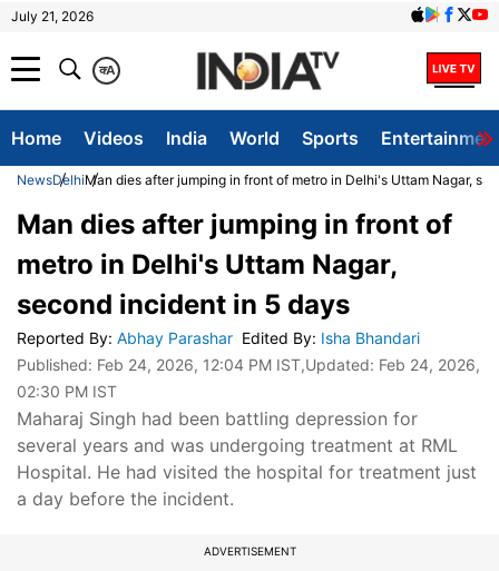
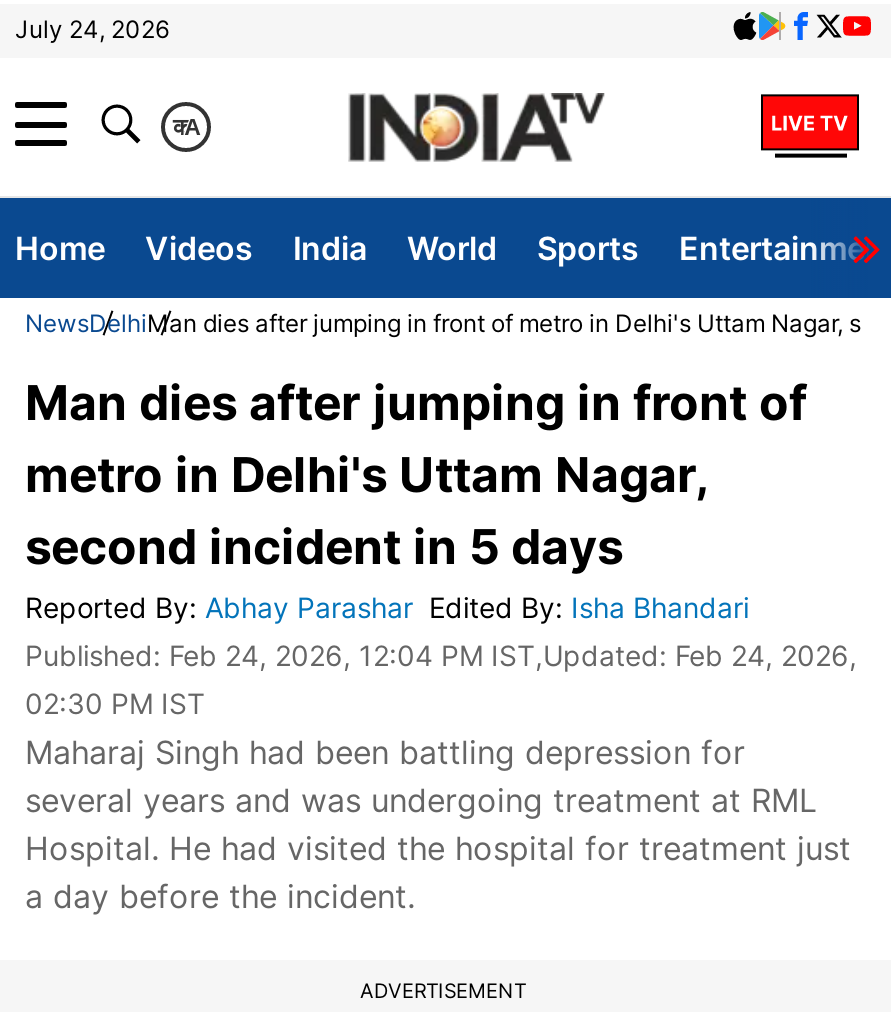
[11,8,94,24] July 21, 2026 -> [15,14,169,44] July 24, 2026

